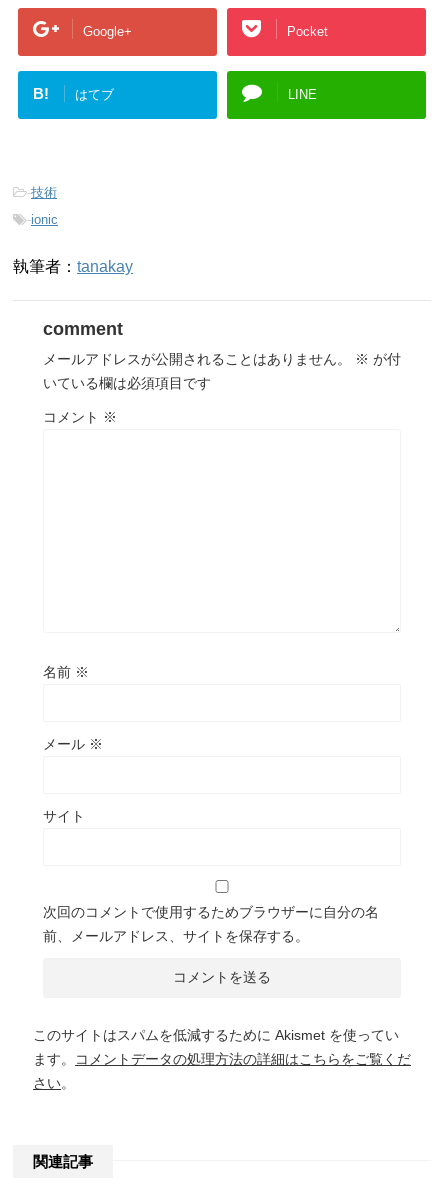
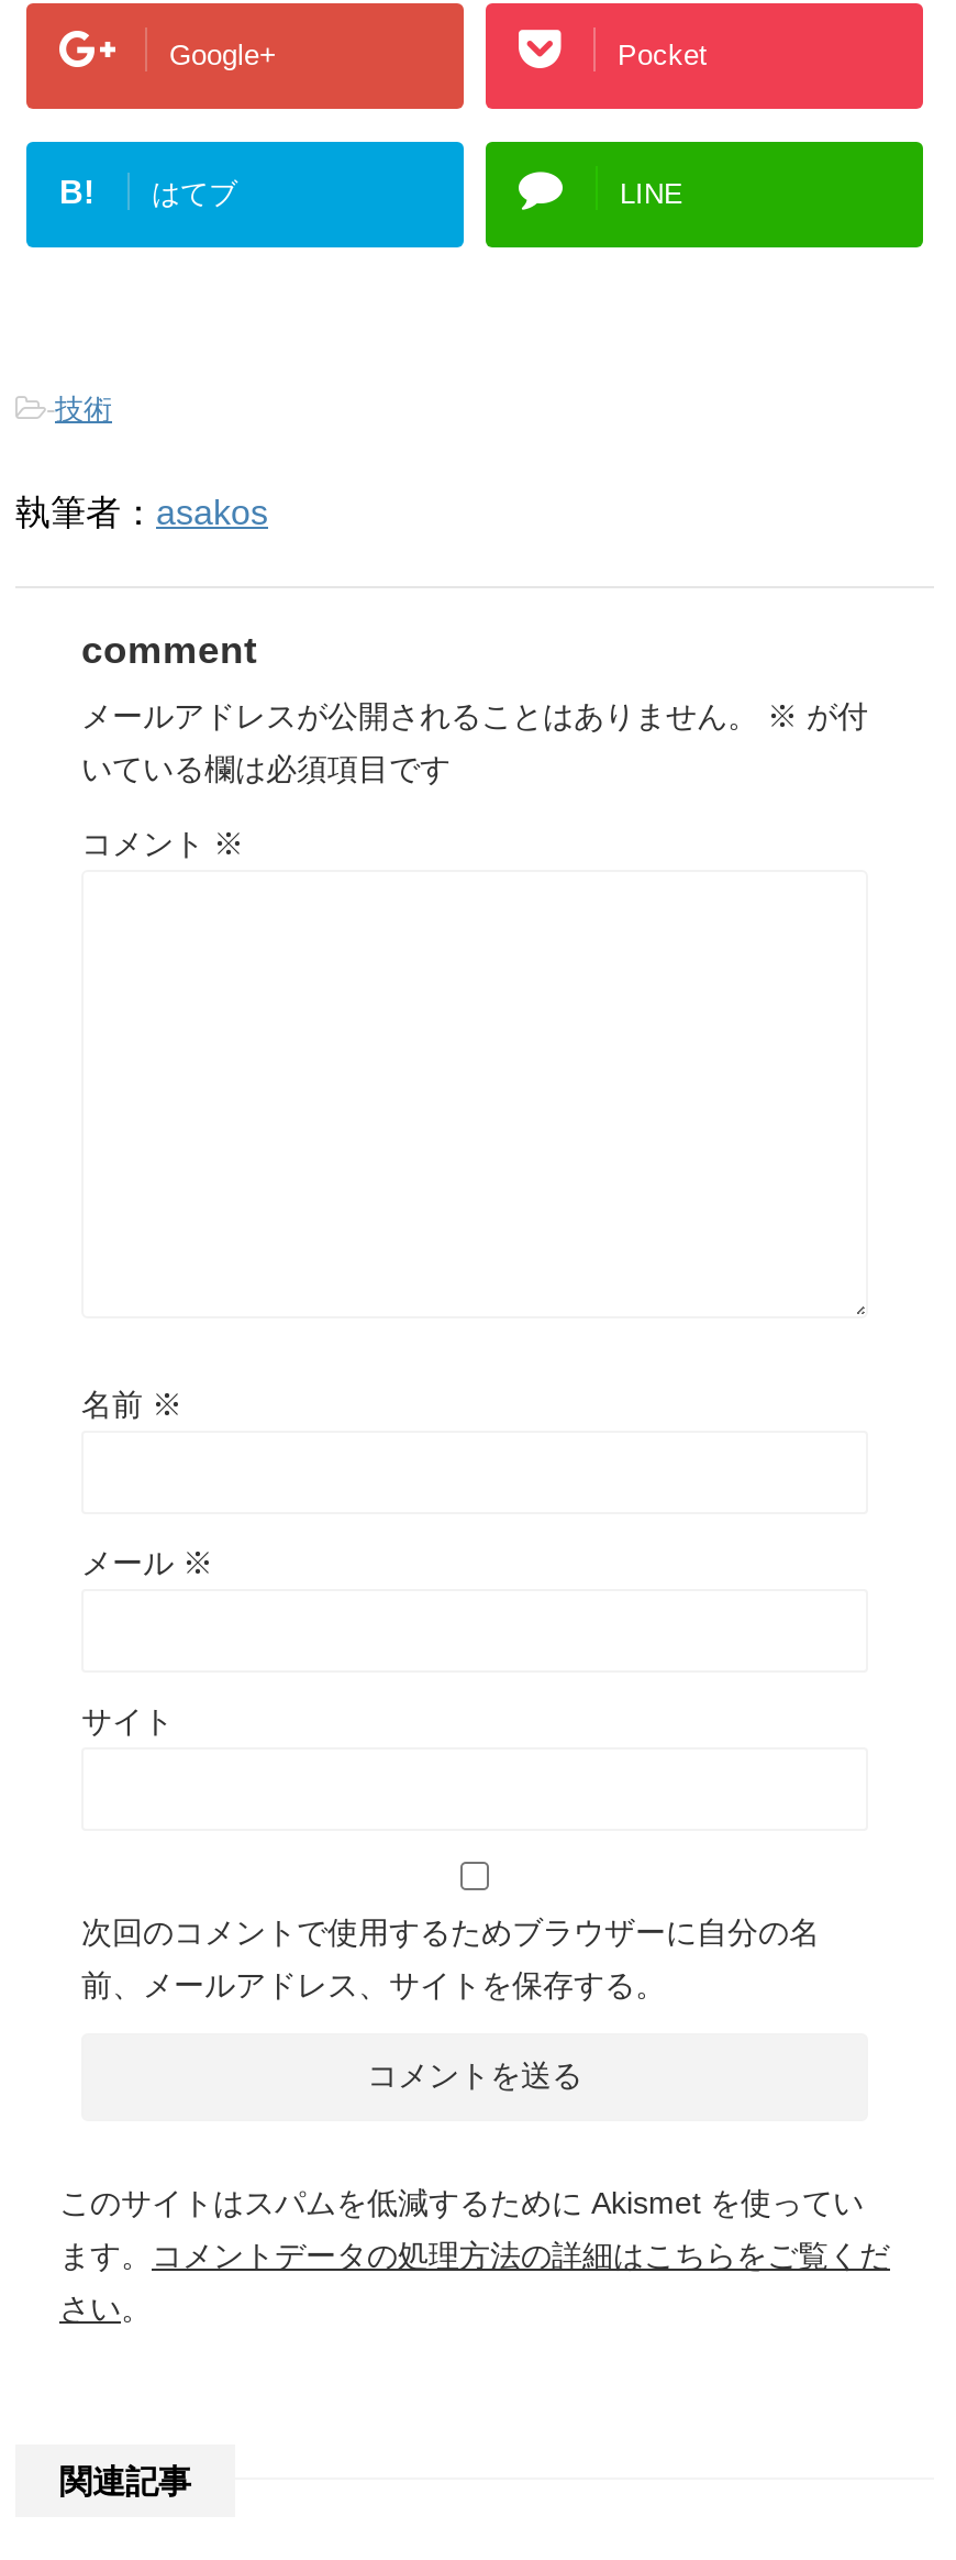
[13,212,133,275] -ionic | 執筆者：tanakay -> [15,493,268,530] 執筆者：asakos

